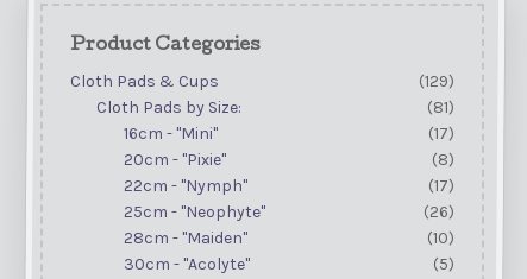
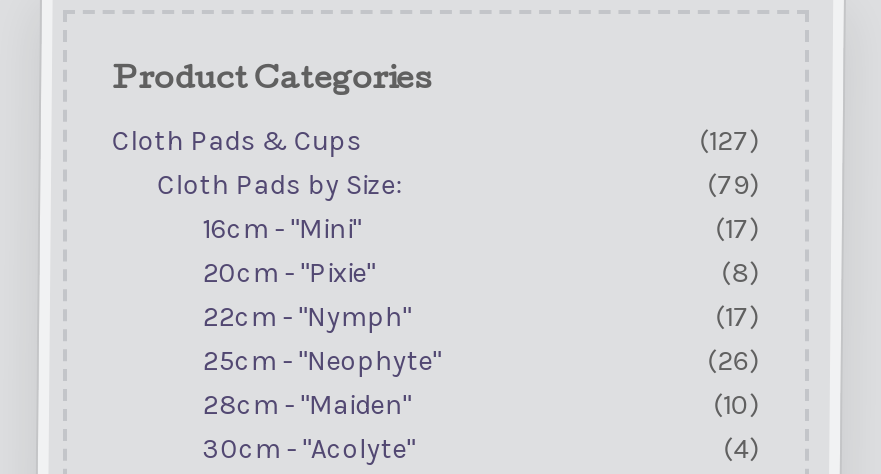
[418,72,454,92] (129) -> [698,125,758,159] (127)
[427,98,454,118] (81) -> [706,169,758,203] (79)
[433,255,454,275] (5) -> [722,433,758,467] (4)

